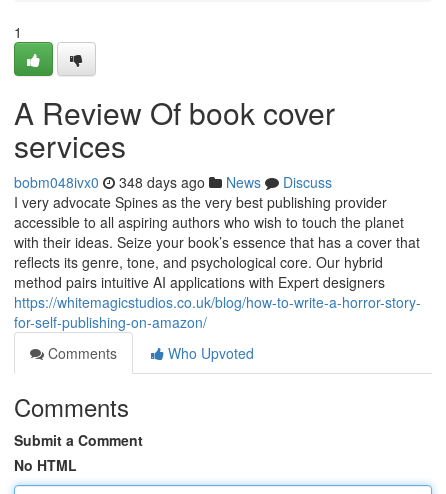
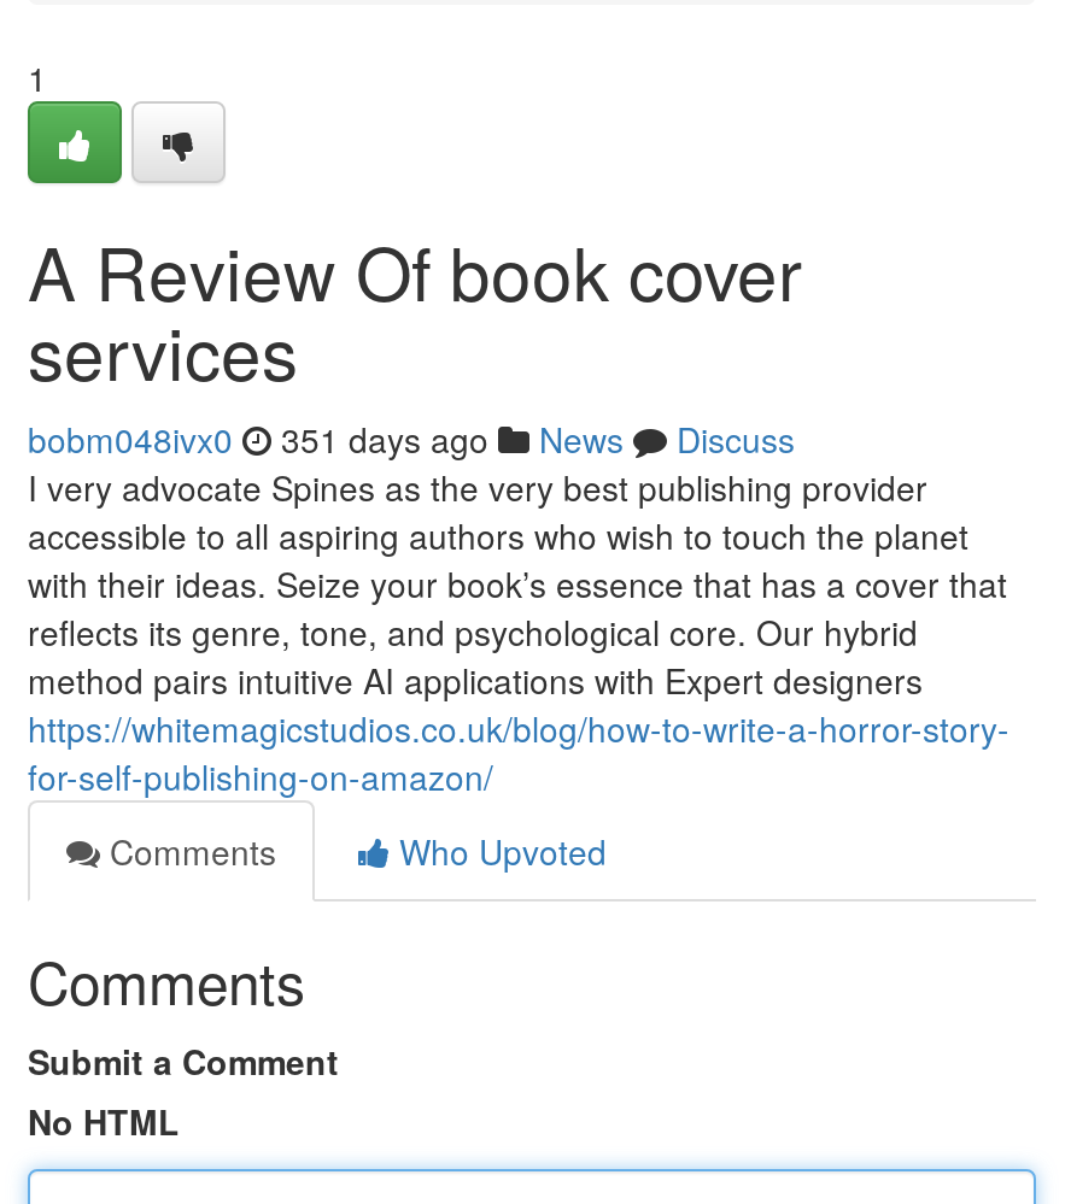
[14,172,332,192] bobm048ivx0 348 days ago News Discuss -> [28,415,795,463] bobm048ivx0 351 days ago News Discuss

